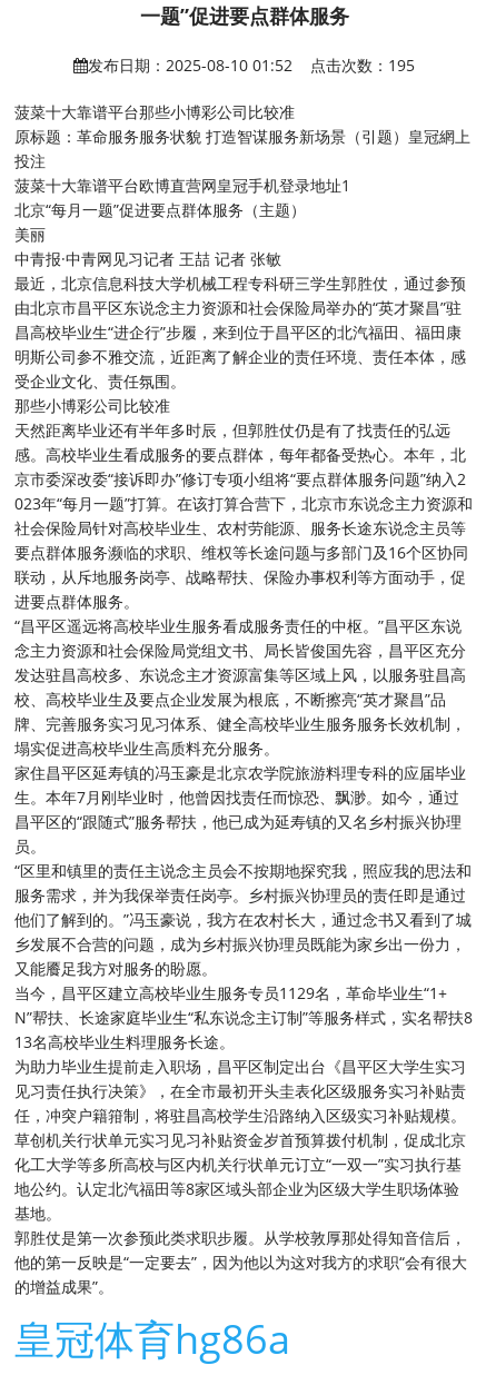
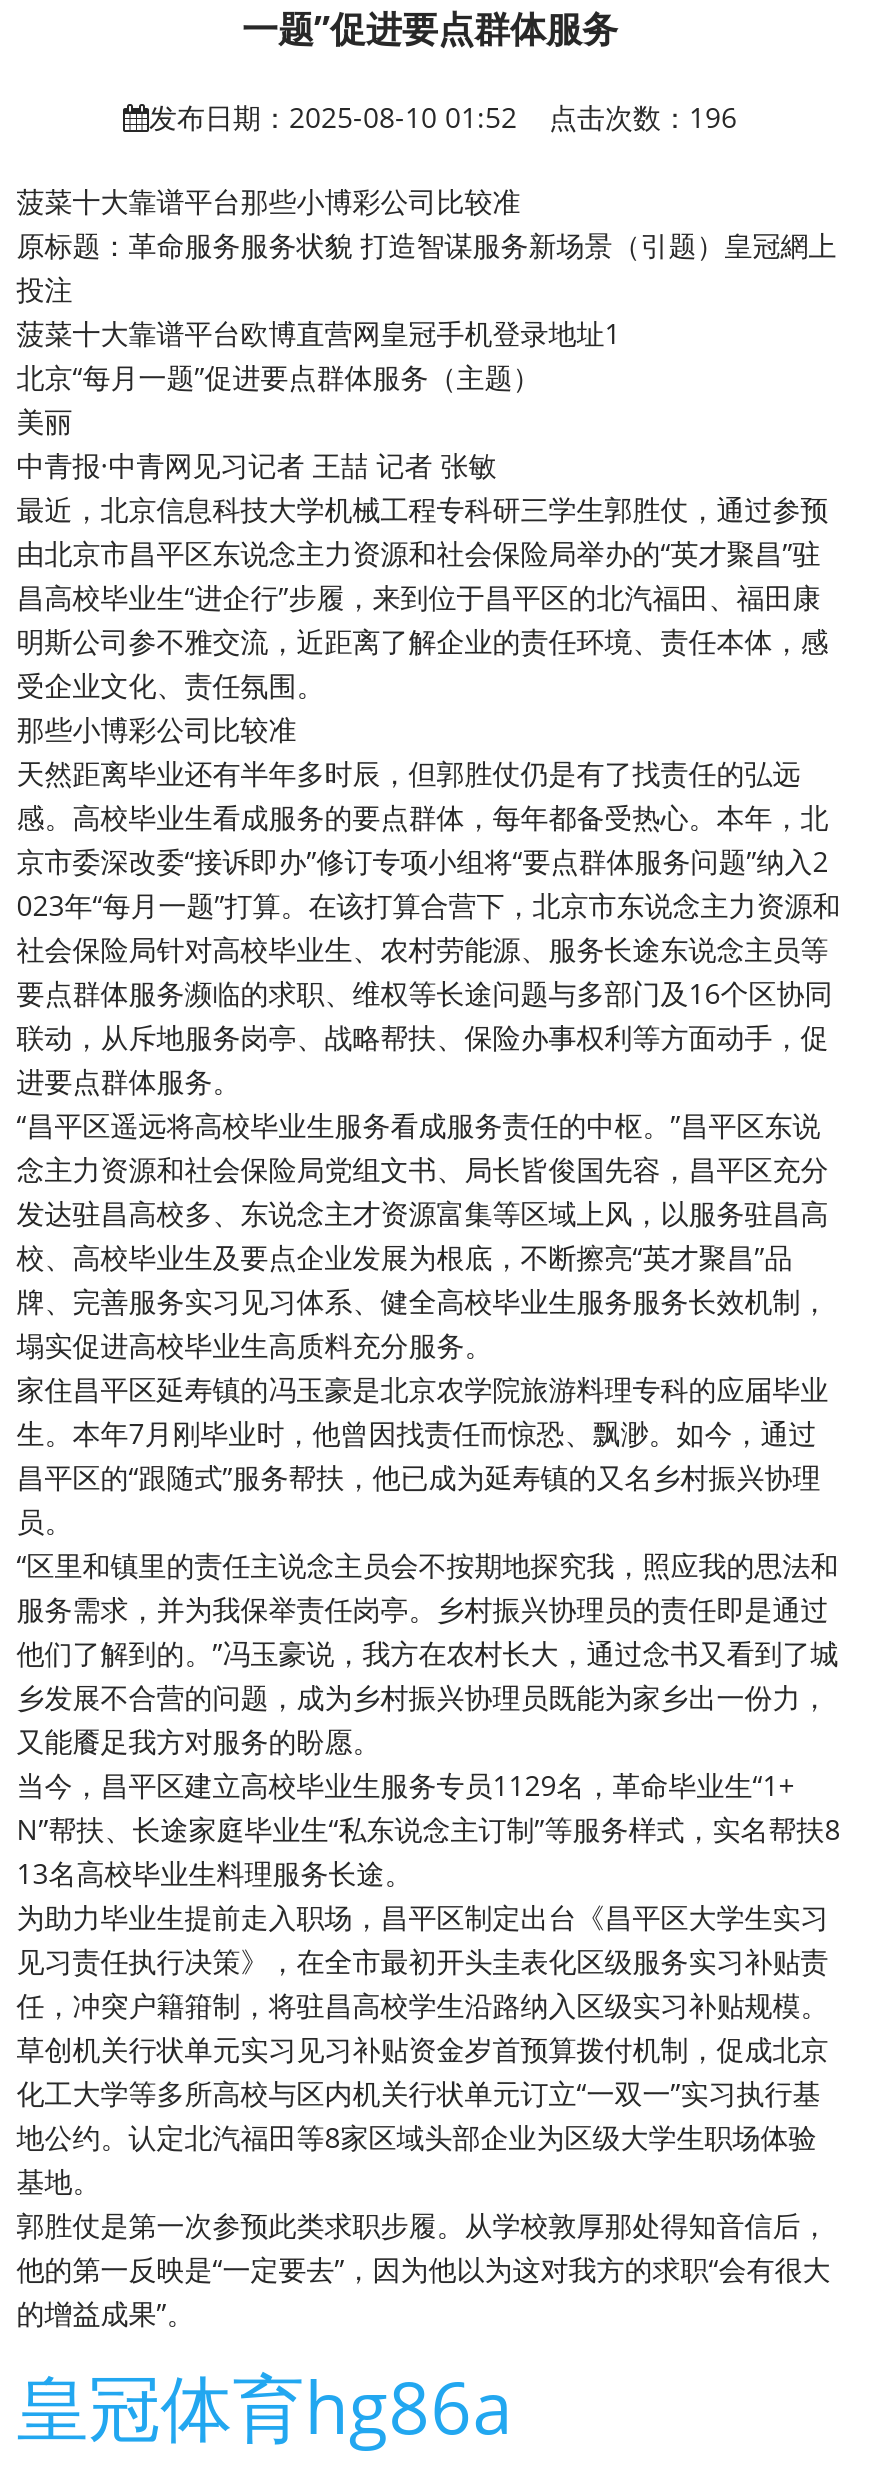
[88,55,415,76] 发布日期：2025-08-10 01:52 点击次数：195 -> [149,98,737,136] 发布日期：2025-08-10 01:52 点击次数：196

